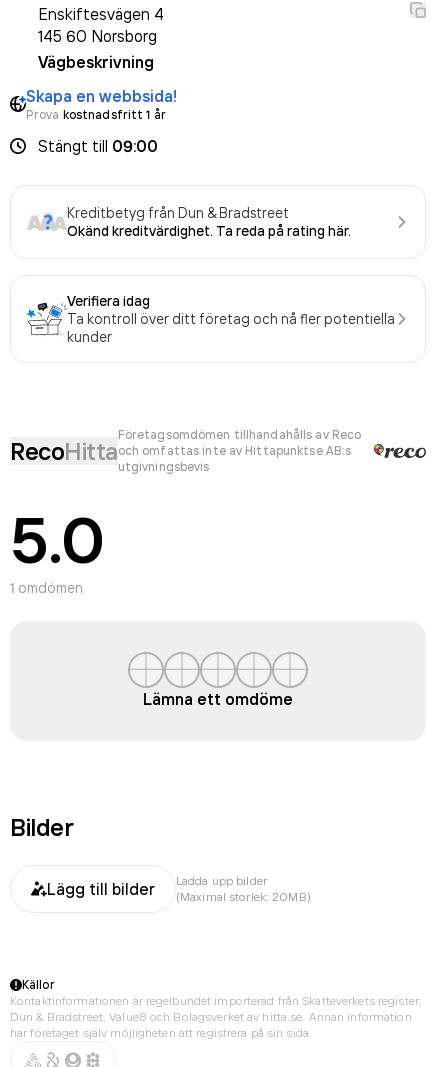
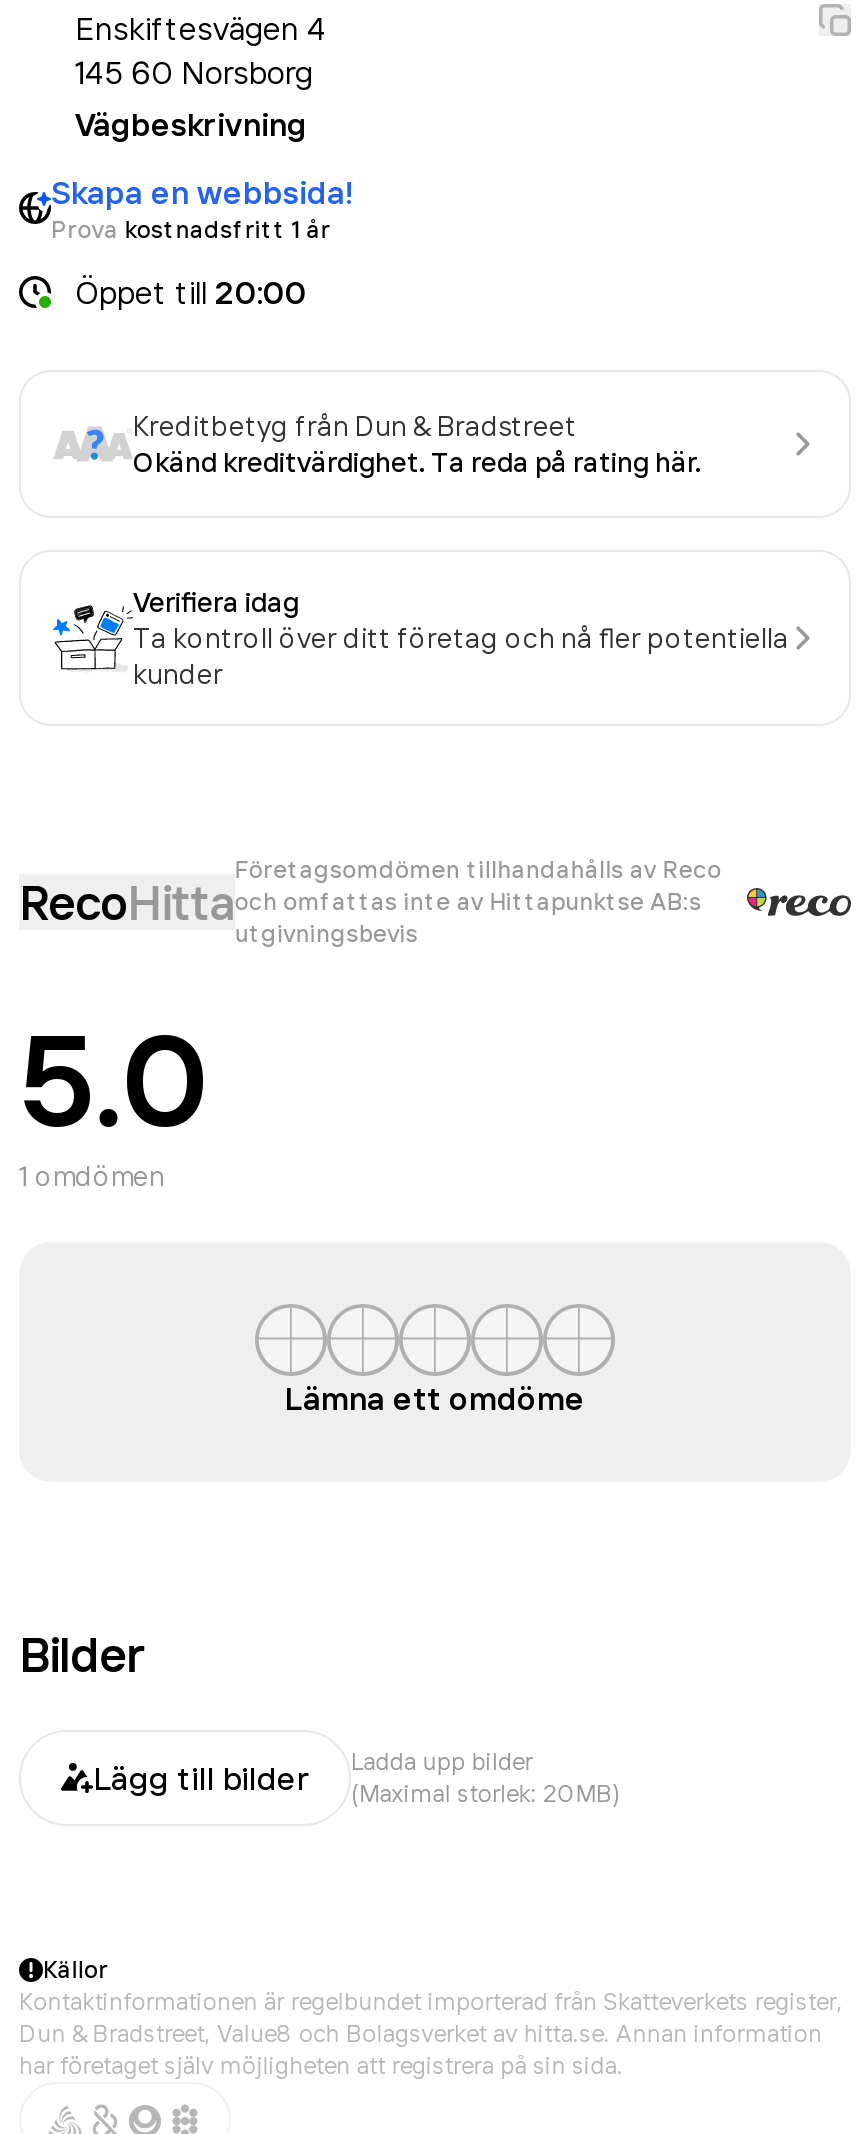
[38,136,158,156] Stängt till 09:00 -> [75,272,307,312] Öppet till 20:00

